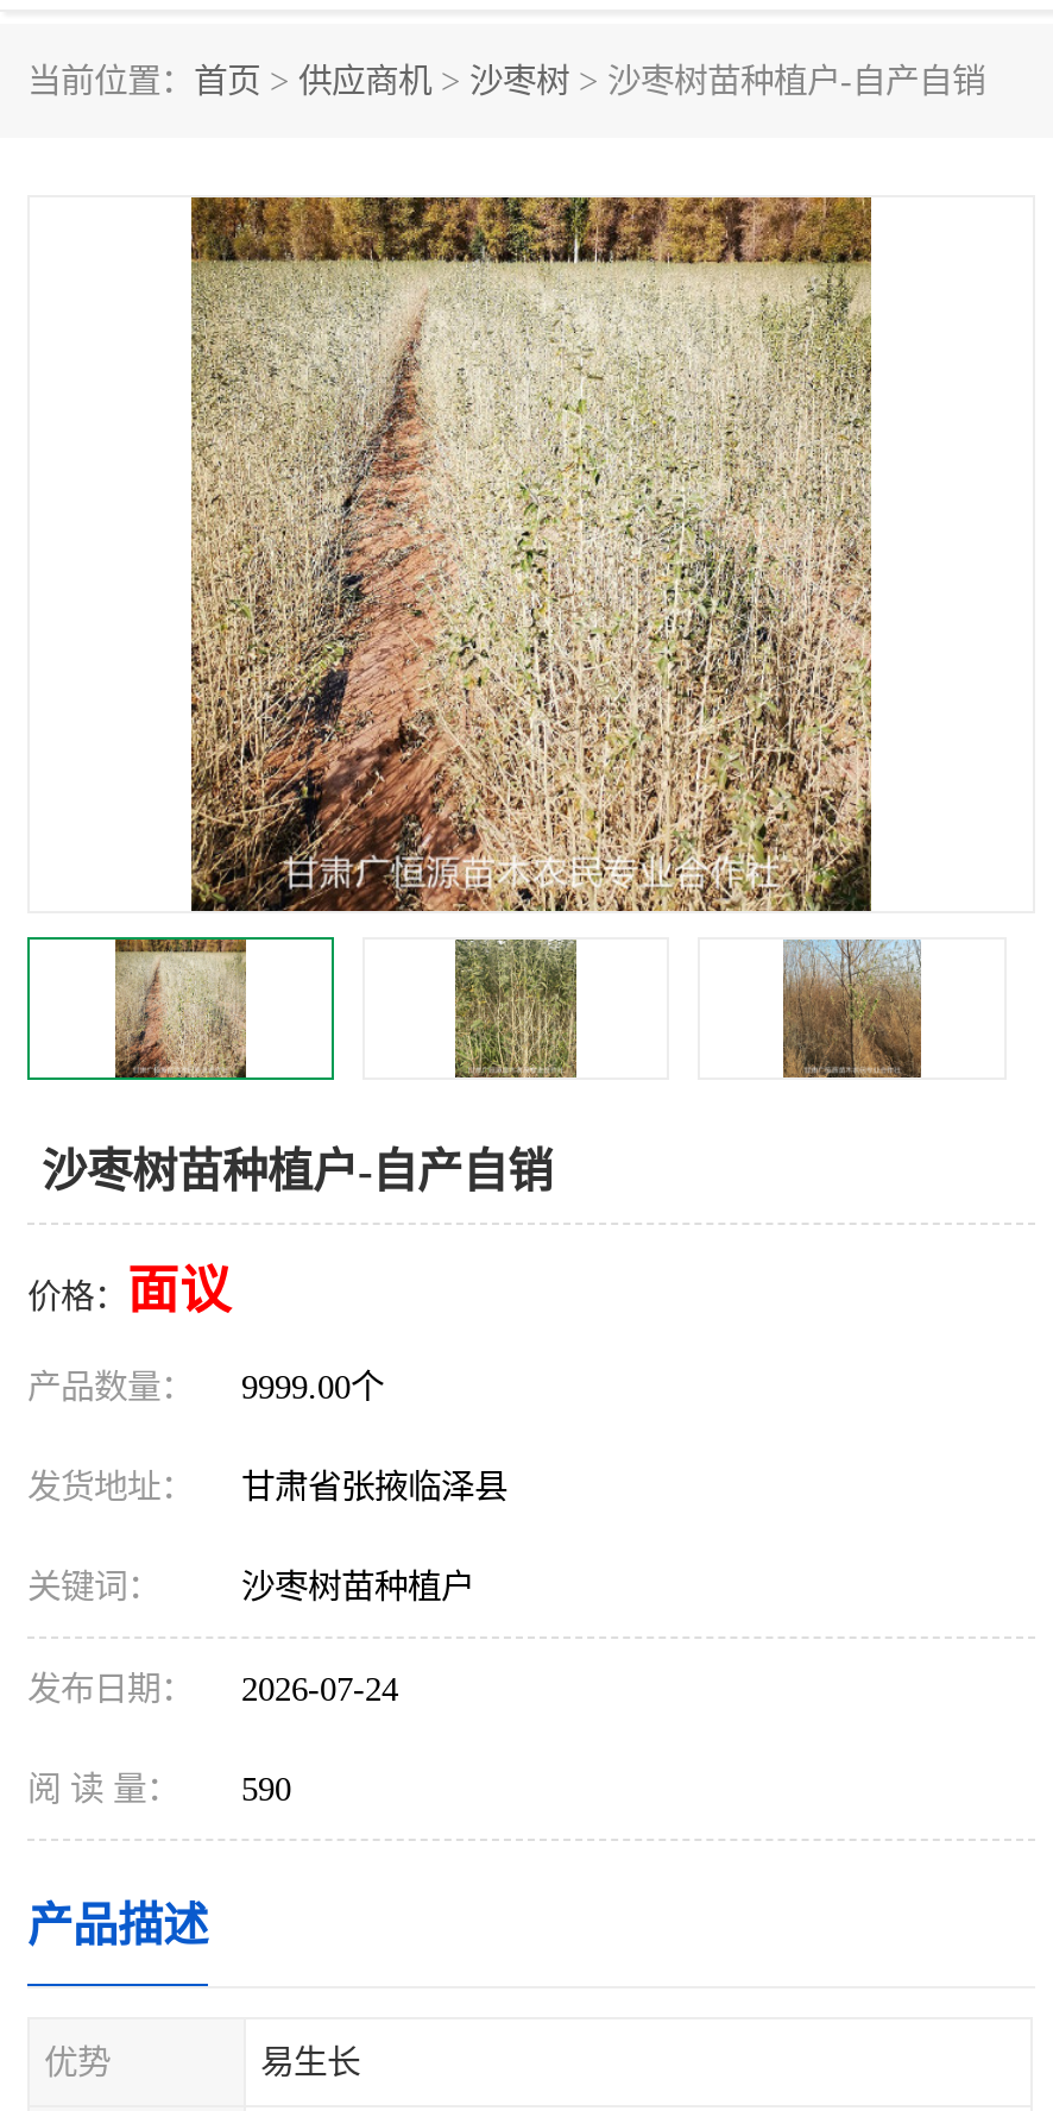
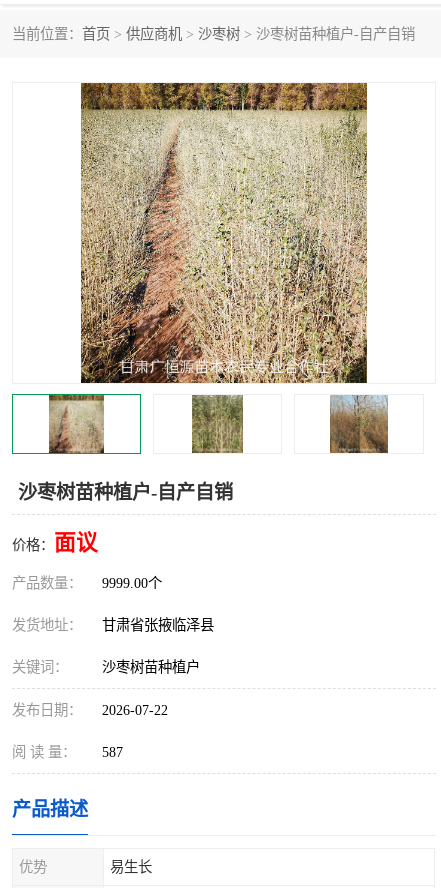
[27,1670,398,1708] 发布日期： 2026-07-24 -> [12,702,168,718] 发布日期： 2026-07-22
[27,1770,291,1808] 阅 读 量： 590 -> [12,744,123,760] 阅 读 量： 587

